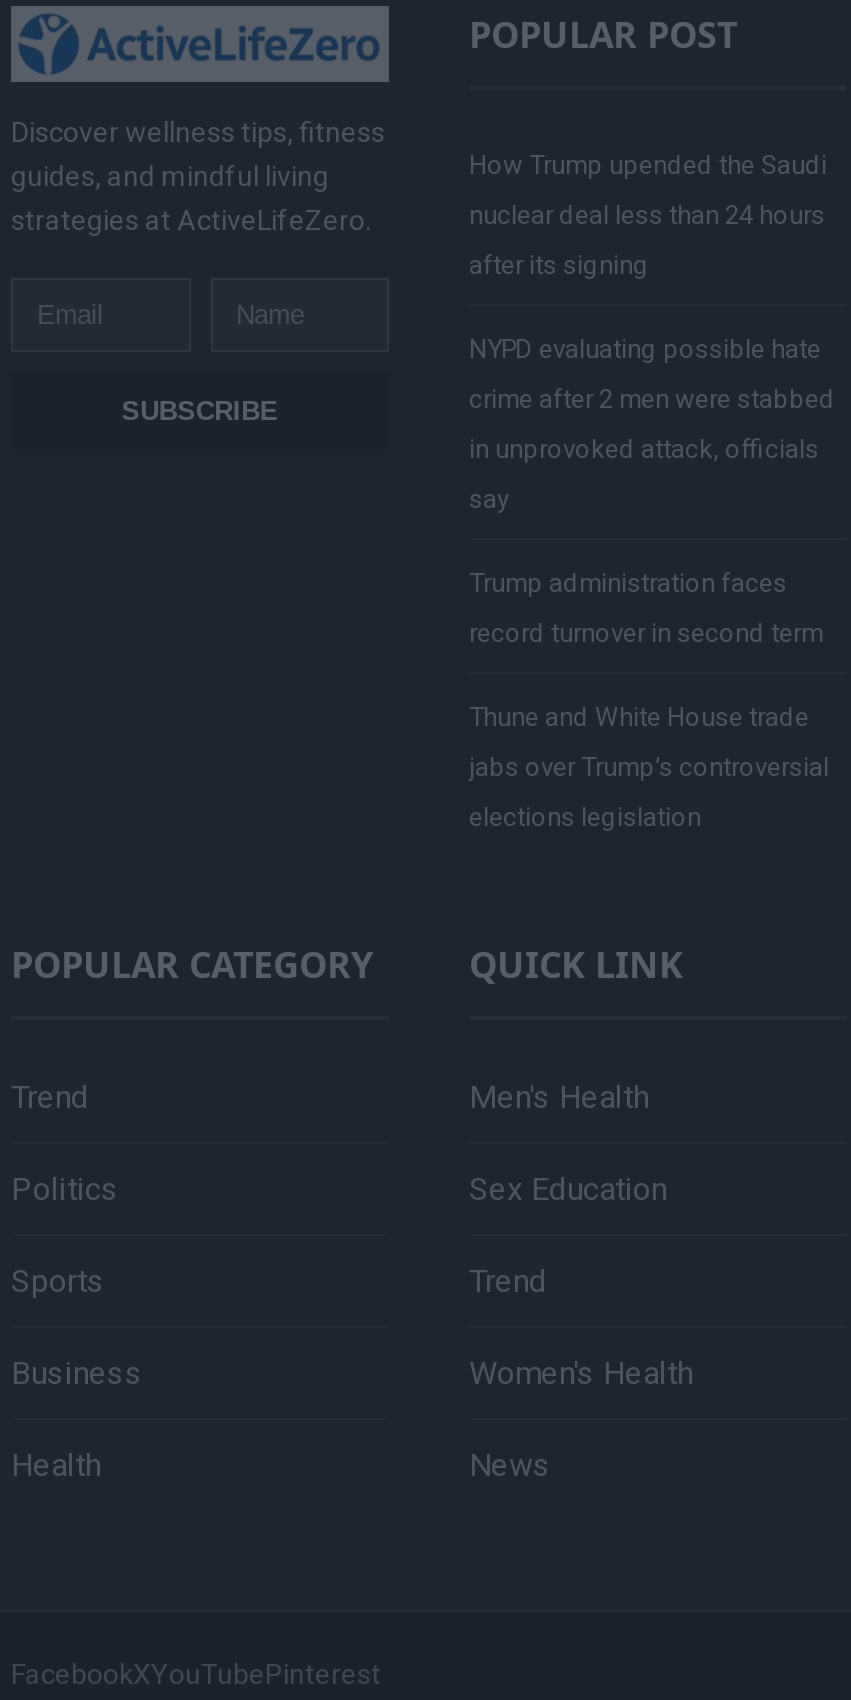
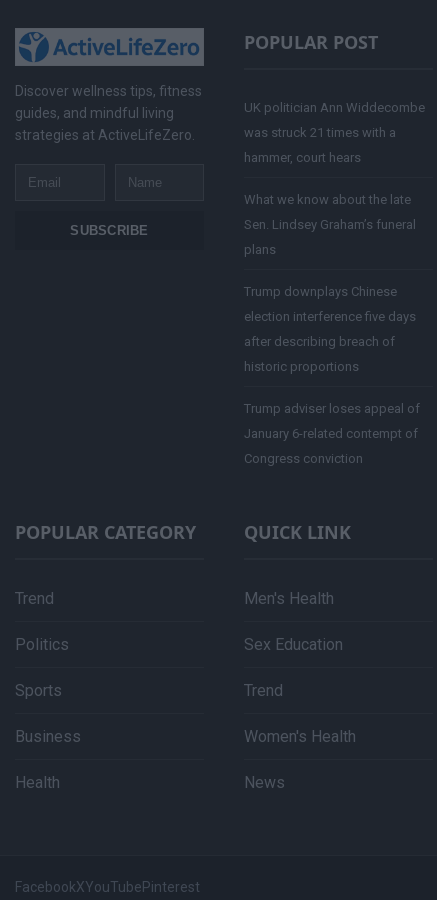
[469,151,835,833] How Trump upended the Saudi | nuclear deal less than 24 hours | after its signing | NYPD evaluating possible hate | crime after 2 men were stabbed | in unprovoked attack, officials | say | Trump administration faces | record turnover in second term | Thune and White House trade | jabs over Trump’s controversial | elections legislation -> [244,100,425,466] UK politician Ann Widdecombe | was struck 21 times with a | hammer, court hears | What we know about the late | Sen. Lindsey Graham’s funeral | plans | Trump downplays Chinese | election interference five days | after describing breach of | historic proportions | Trump adviser loses appeal of | January 6-related contempt of | Congress conviction

